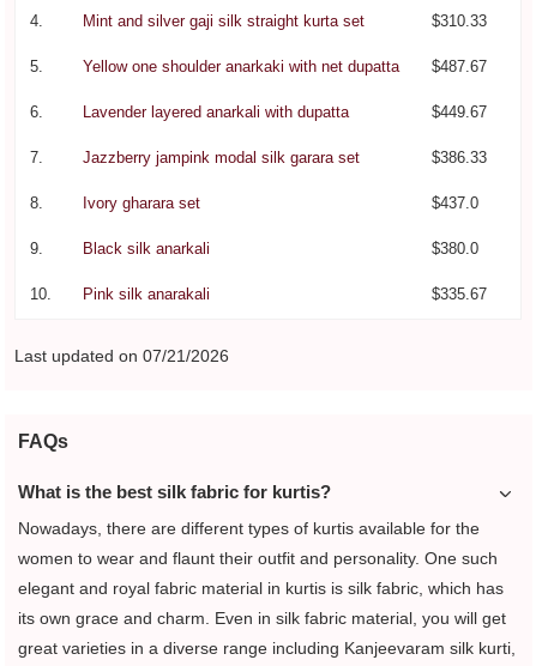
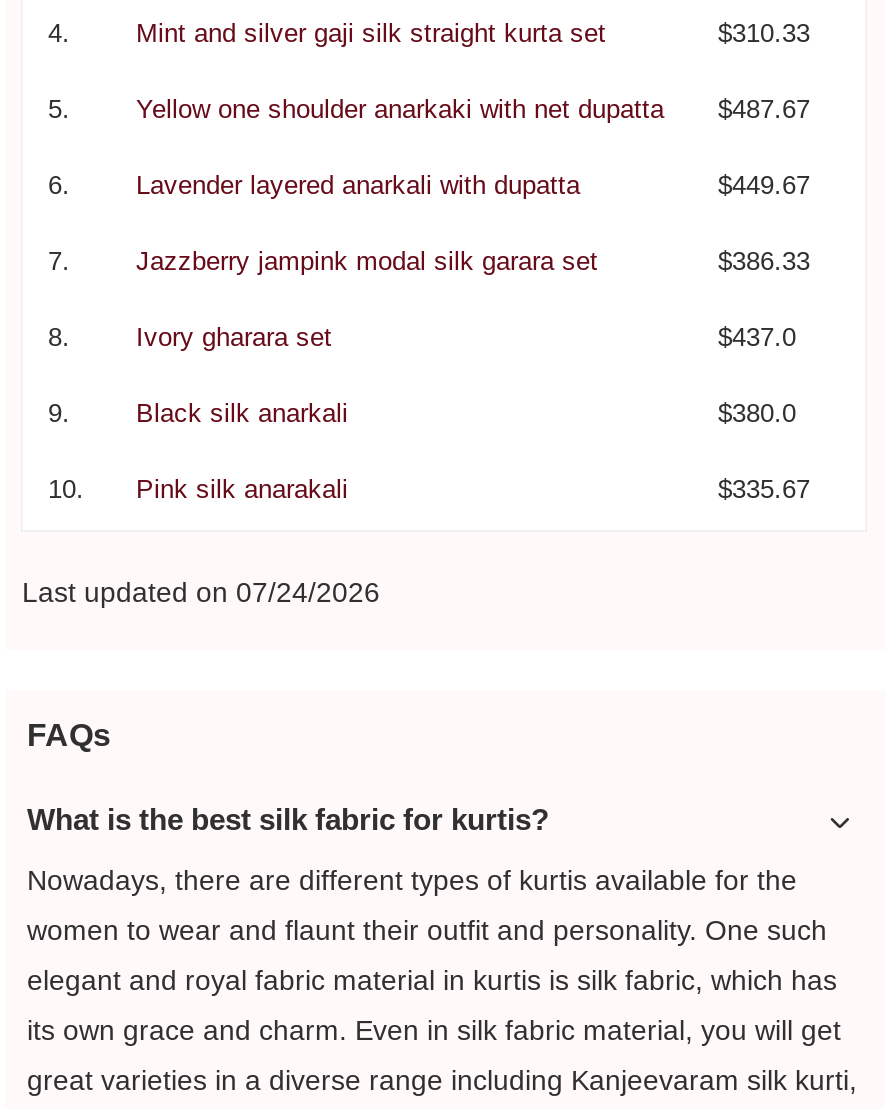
[15,346,230,365] Last updated on 07/21/2026 -> [22,575,380,607] Last updated on 07/24/2026

